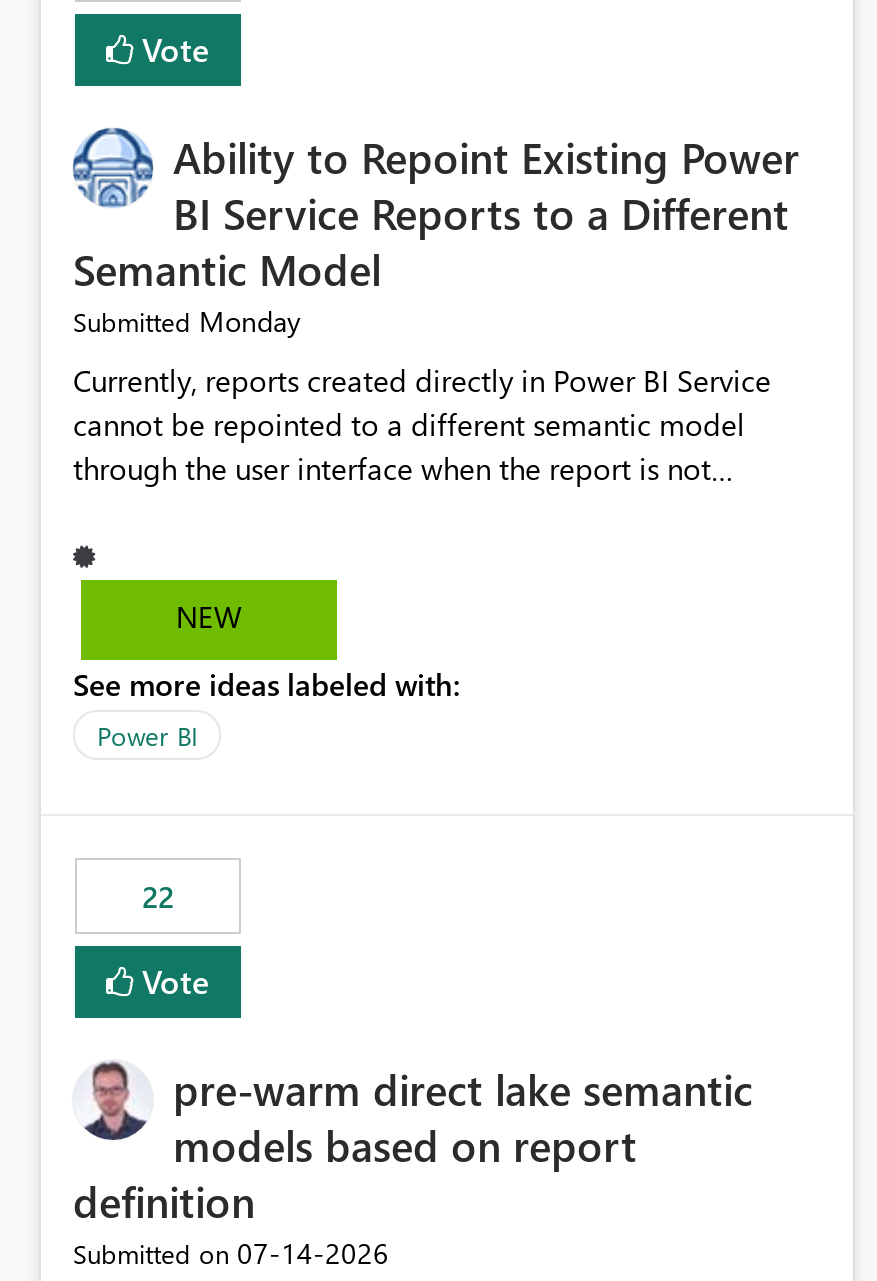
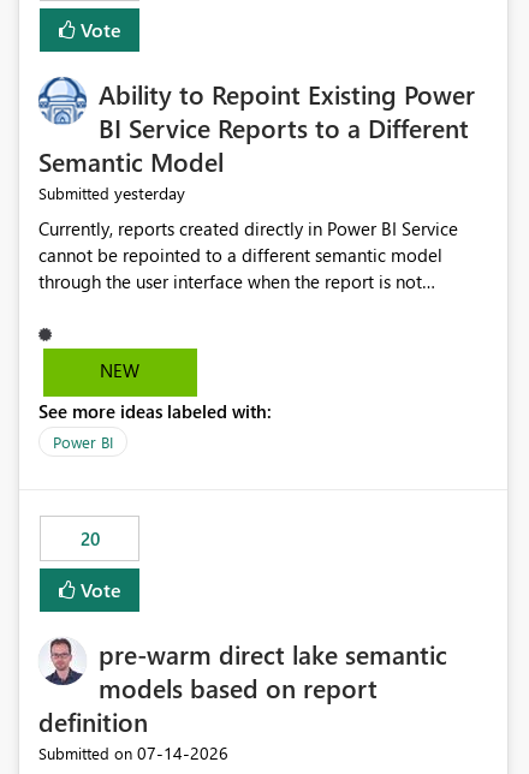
[73,303,301,341] Submitted Monday -> [38,182,185,205] Submitted yesterday
[142,877,174,917] 22 -> [80,527,99,551] 20

